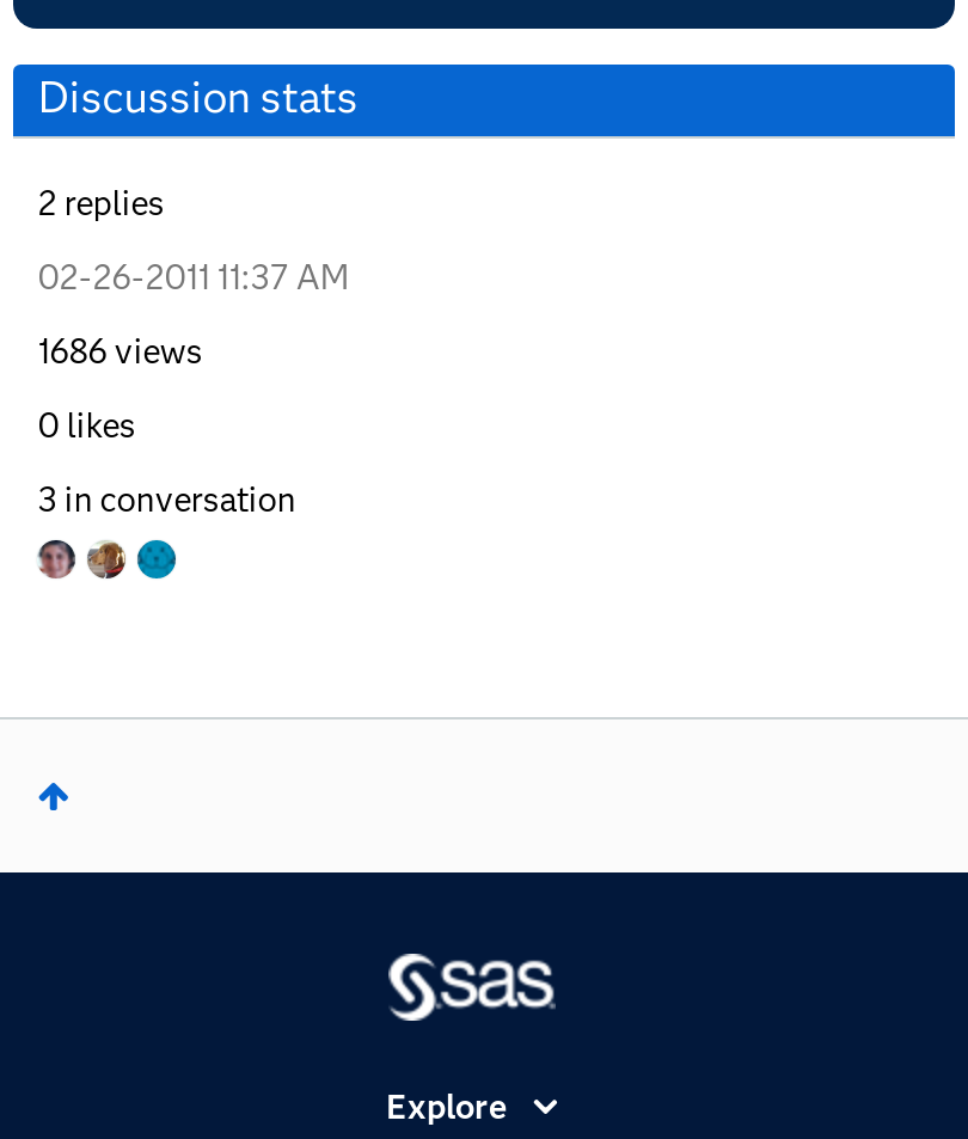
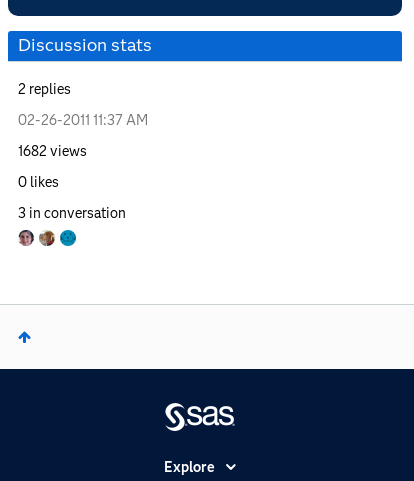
[38,329,203,372] 1686 views -> [18,142,87,160] 1682 views

